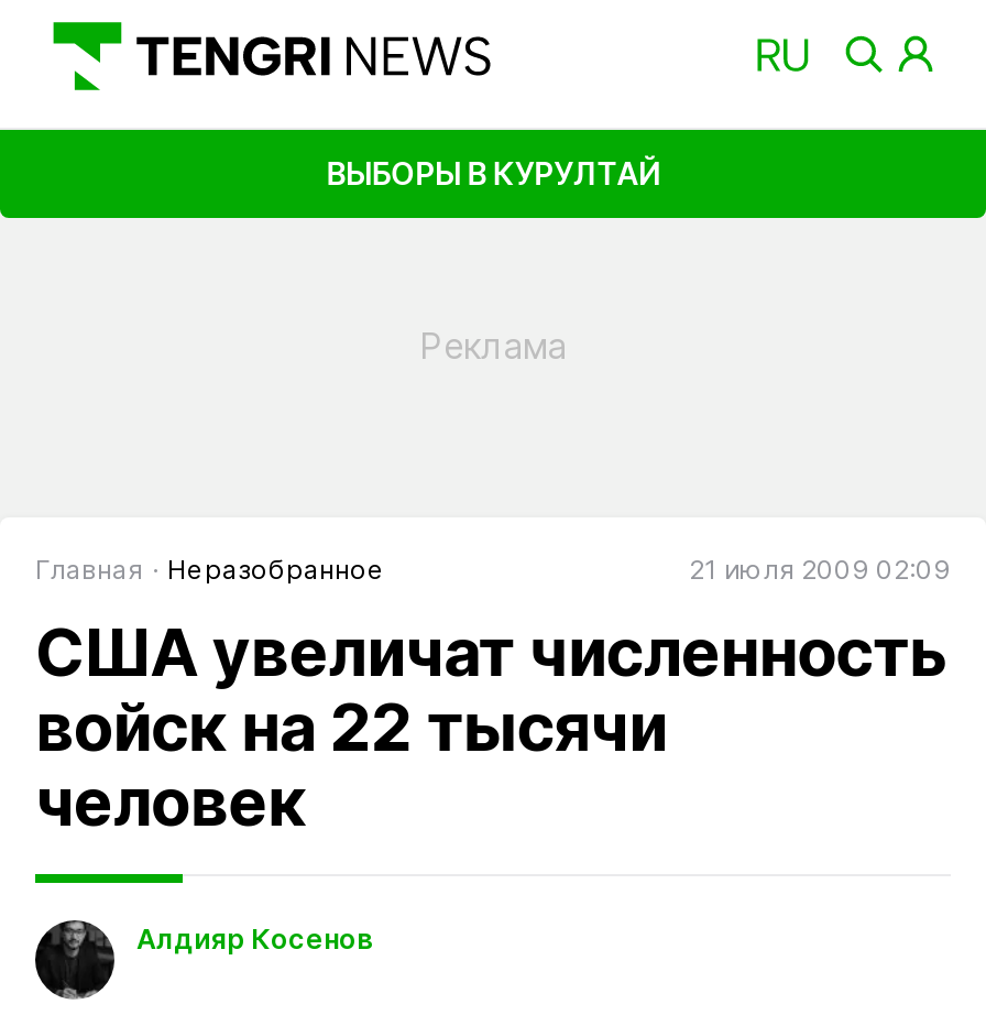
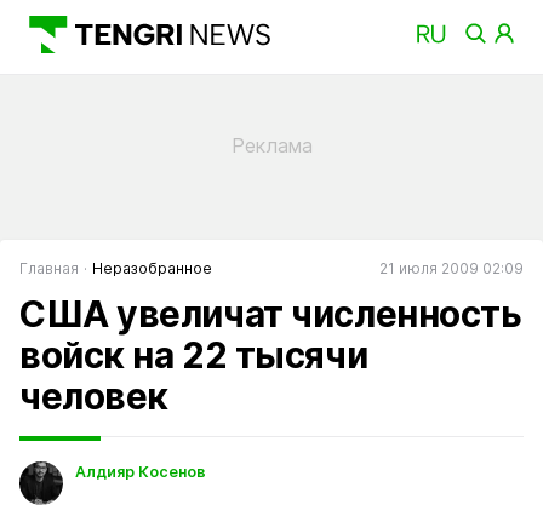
[326,153,660,191] ВЫБОРЫ В КУРУЛТАЙ -> none

